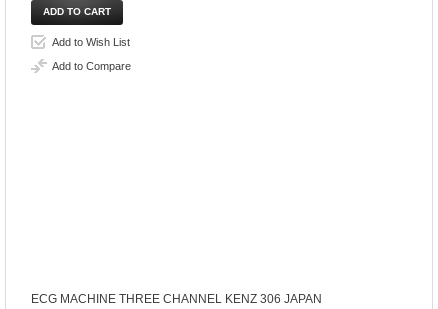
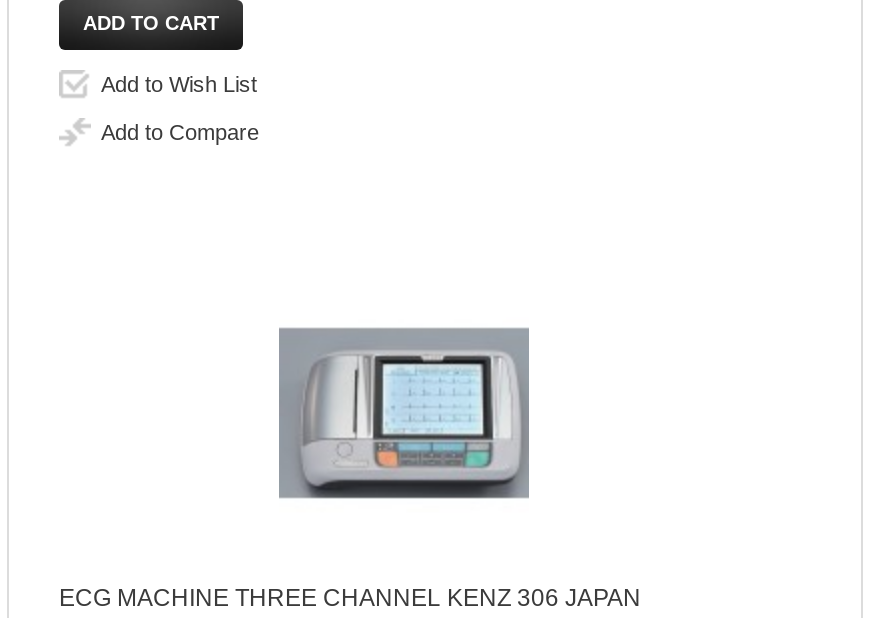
none -> [277,326,531,500] [image]

